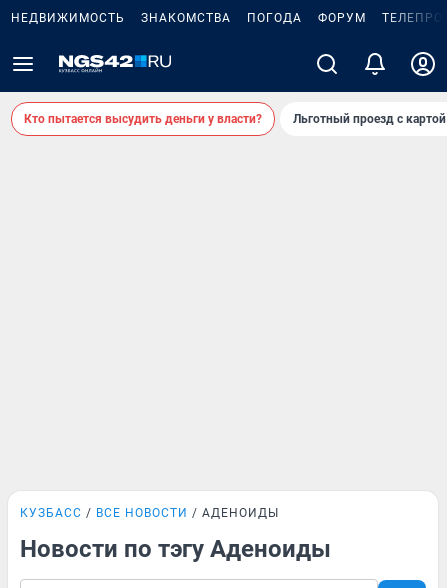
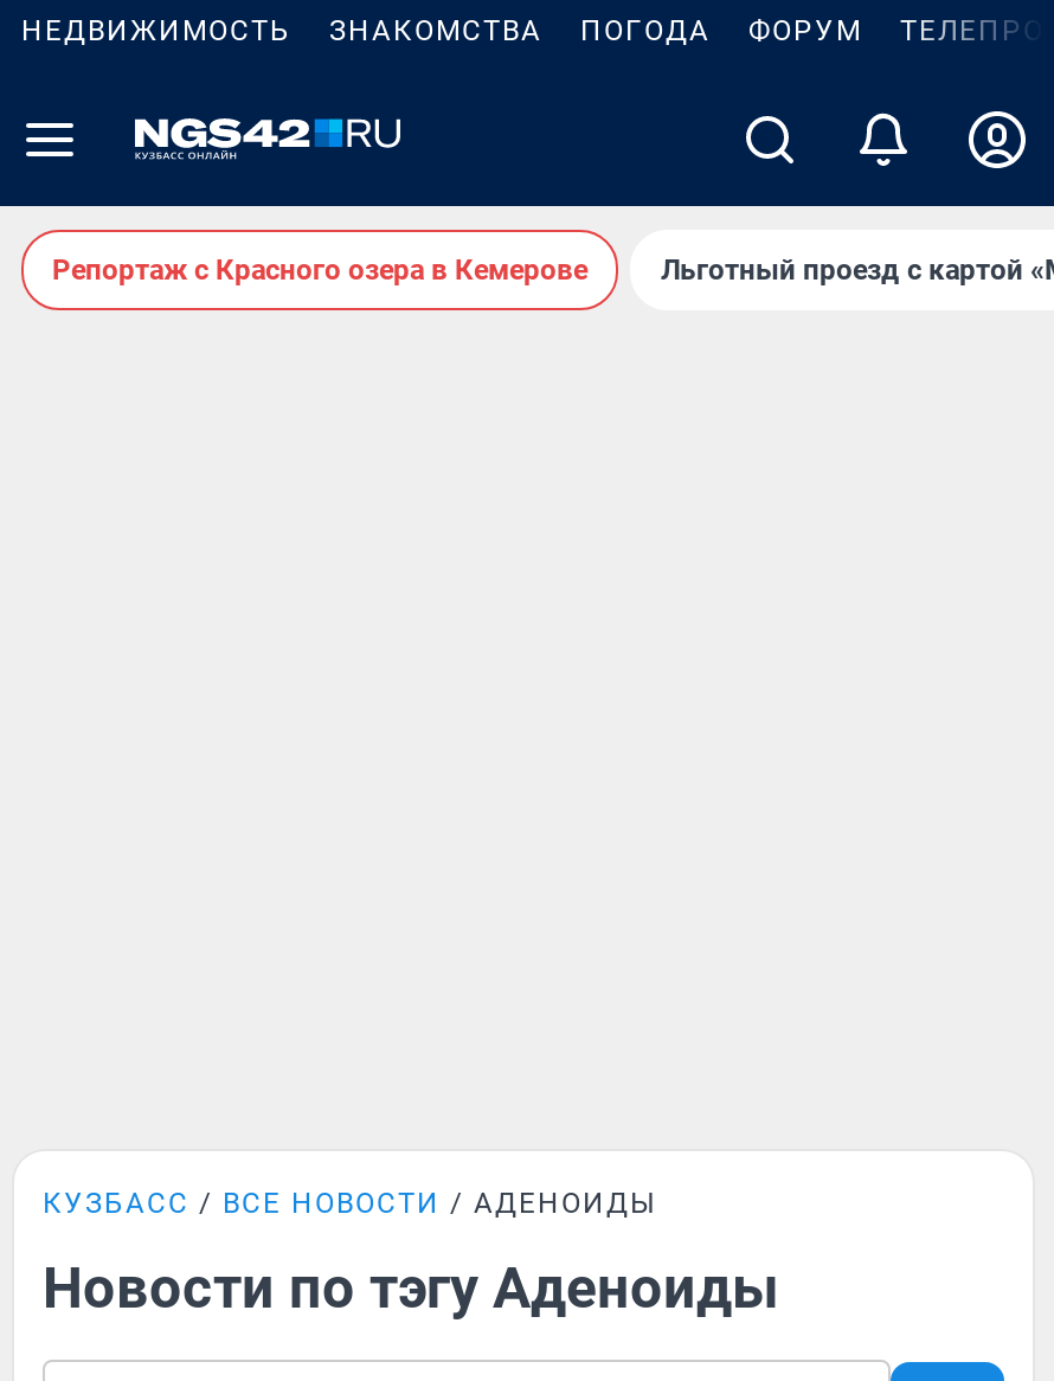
[24,112,262,126] Кто пытается высудить деньги у власти? -> [52,253,587,287] Репортаж с Красного озера в Кемерове

